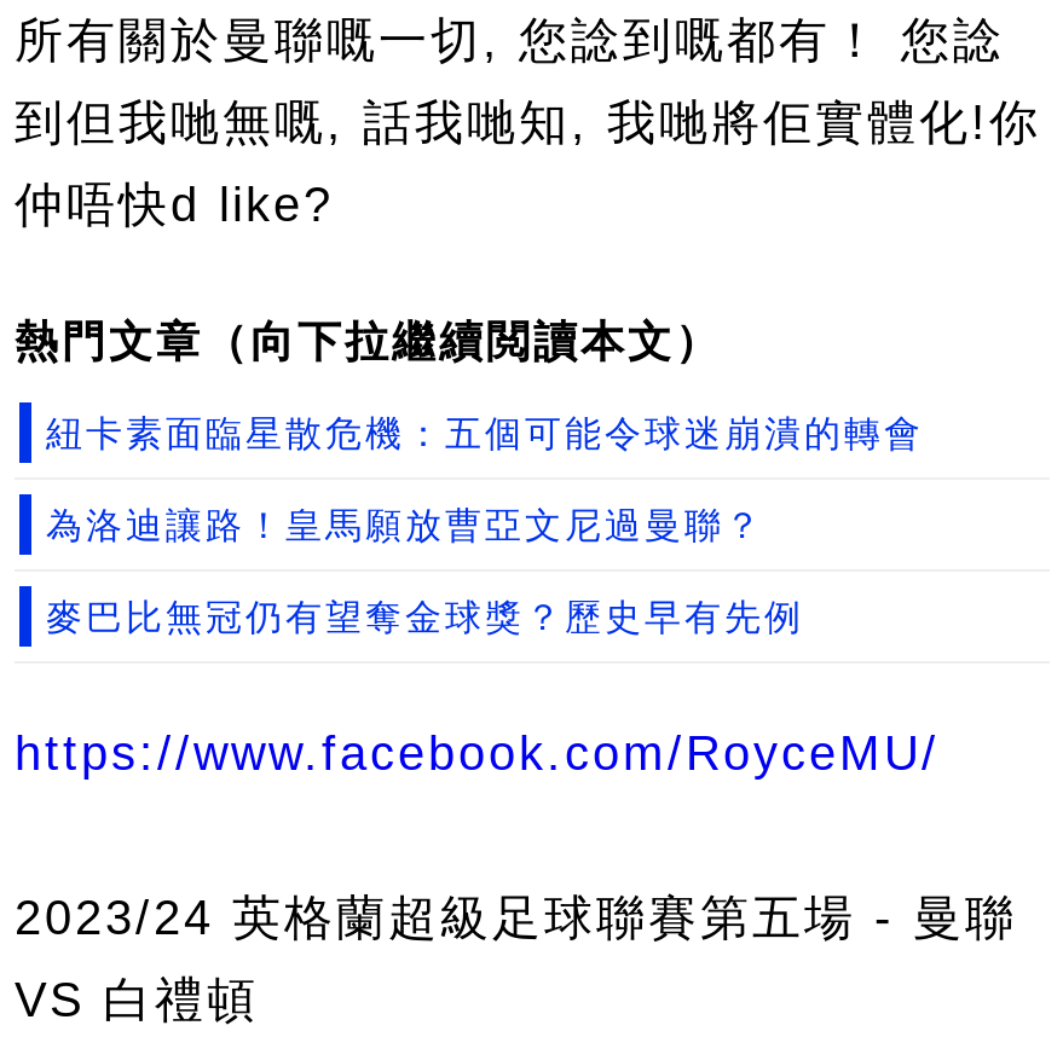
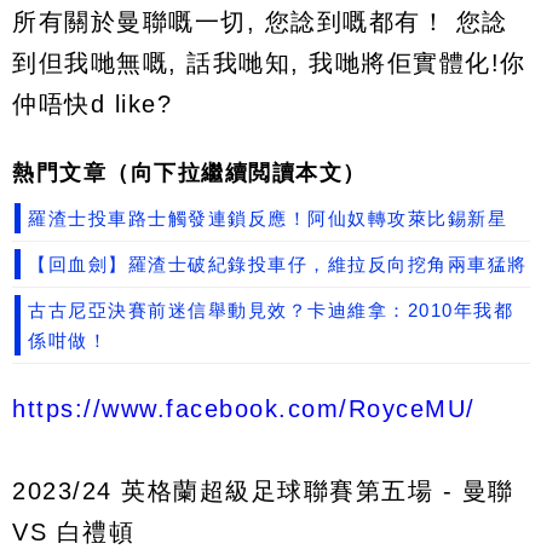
[46,412,924,637] 紐卡素面臨星散危機：五個可能令球迷崩潰的轉會 | 為洛迪讓路！皇馬願放曹亞文尼過曼聯？ | 麥巴比無冠仍有望奪金球獎？歷史早有先例 -> [28,208,527,351] 羅渣士投車路士觸發連鎖反應！阿仙奴轉攻萊比錫新星 | 【回血劍】羅渣士破紀錄投車仔，維拉反向挖角兩車猛將 | 古古尼亞決賽前迷信舉動見效？卡迪維拿：2010年我都 | 係咁做！

